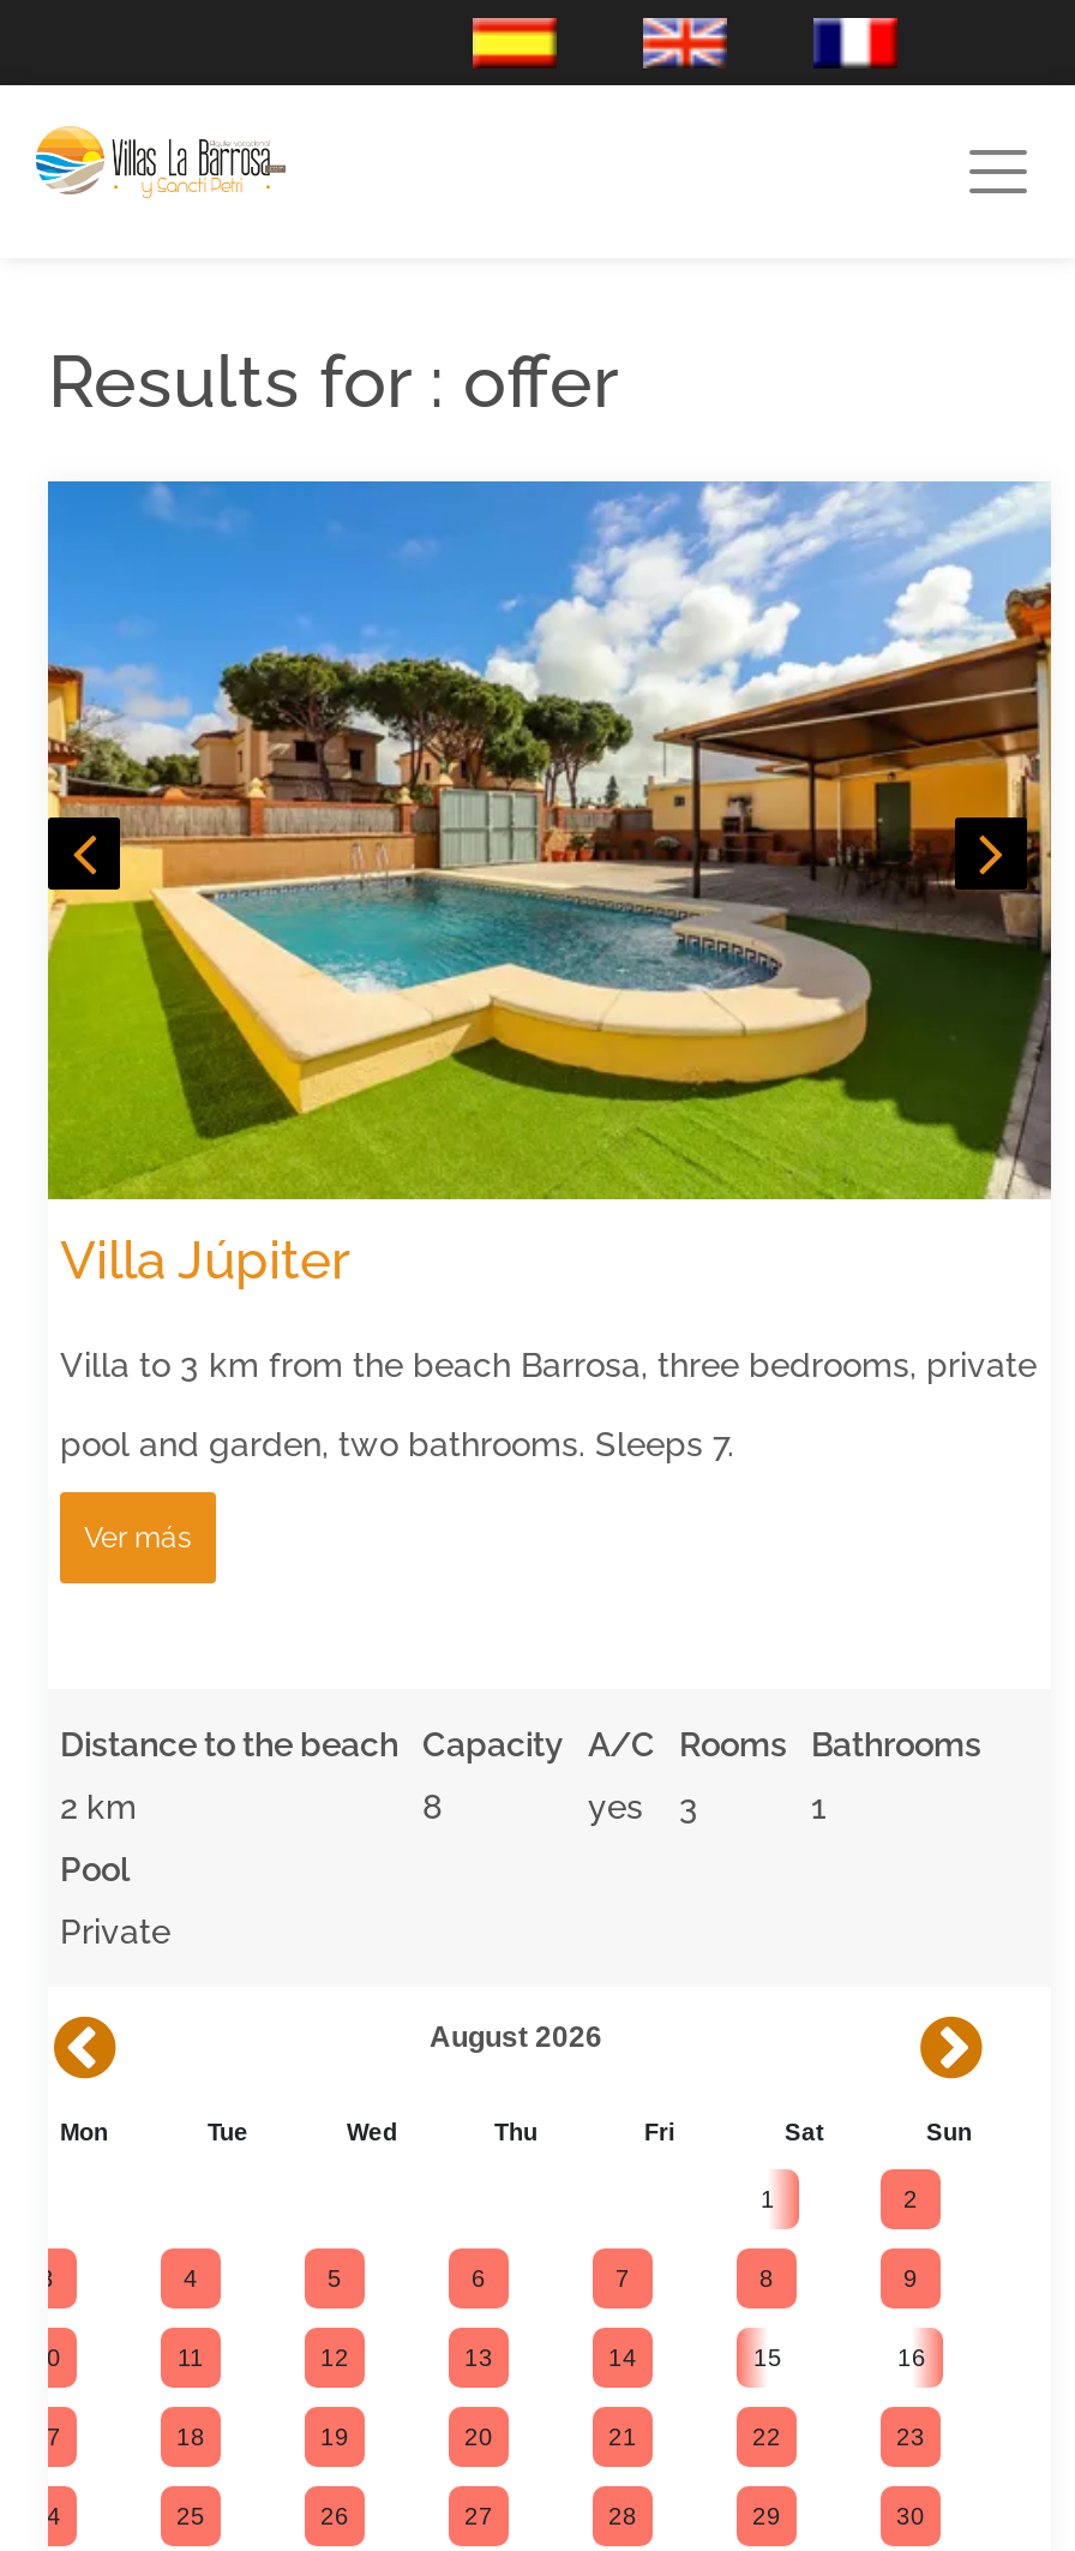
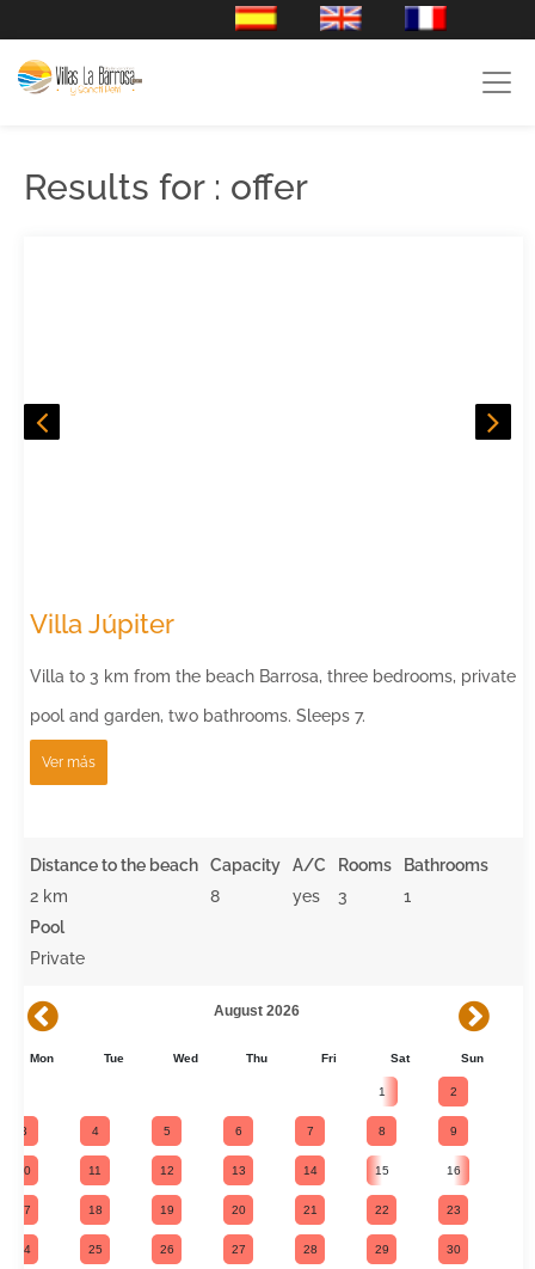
[46,479,1053,1202] [image] -> none

